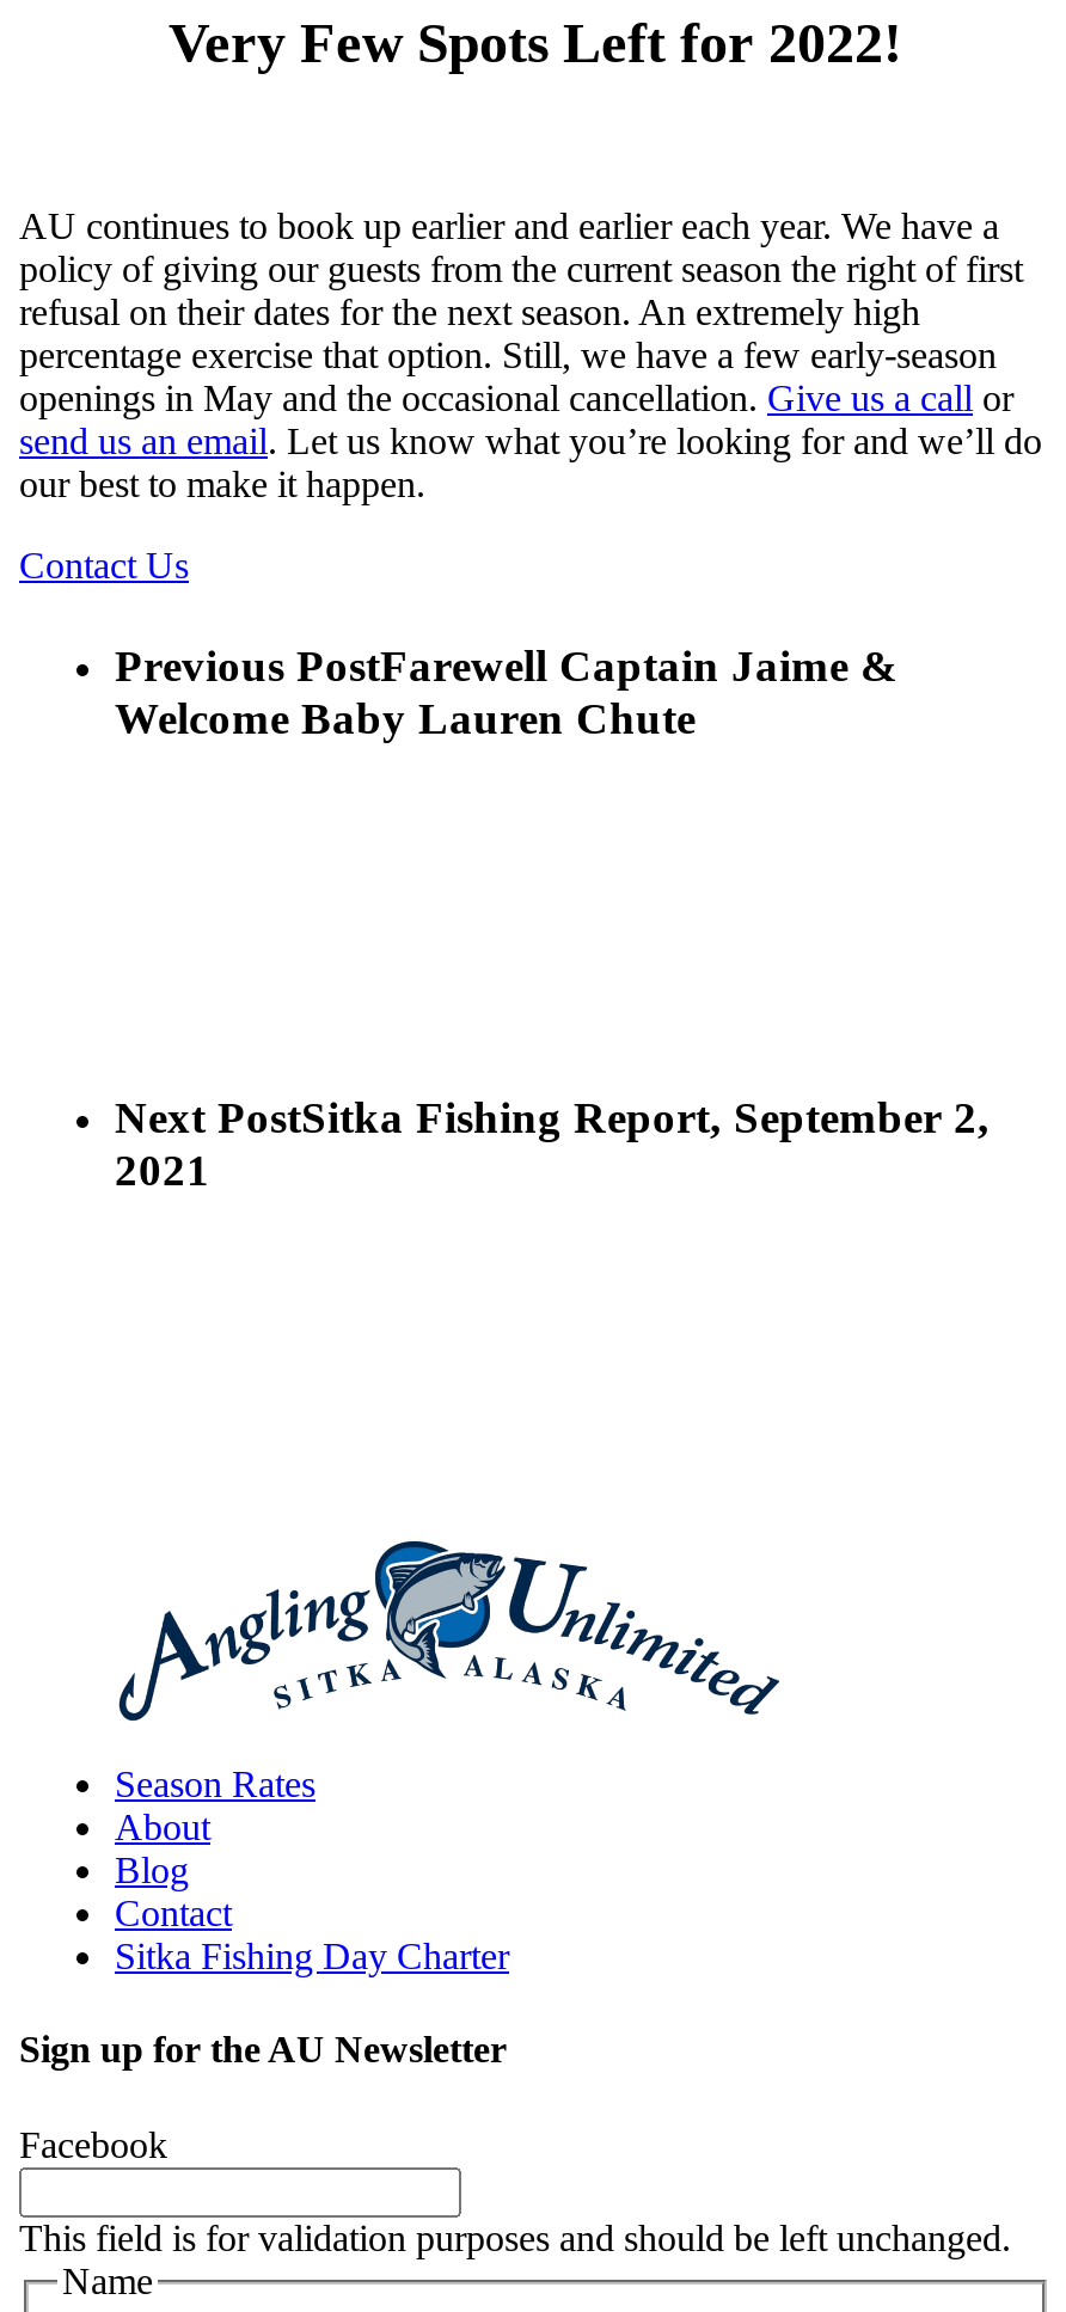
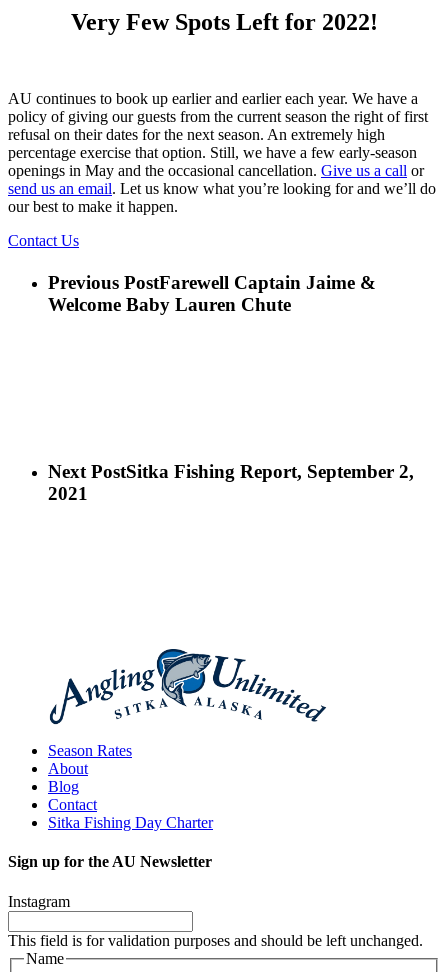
[19,2123,167,2164] Facebook -> [8,892,70,909] Instagram

